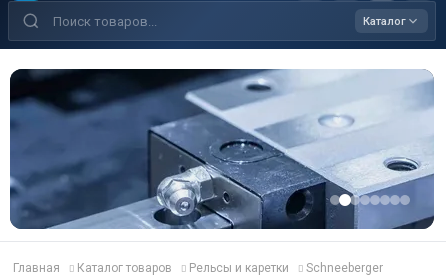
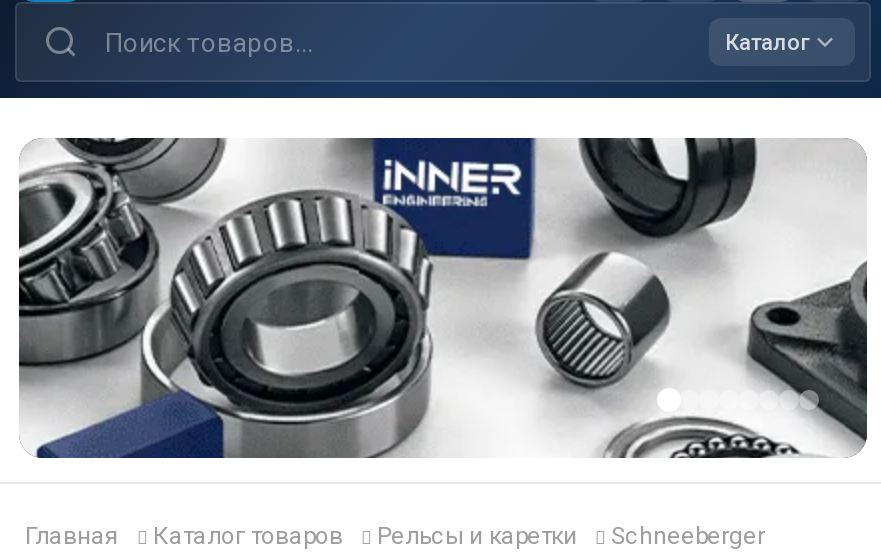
[9,68,435,230] [image] -> [17,136,869,460] [image]

